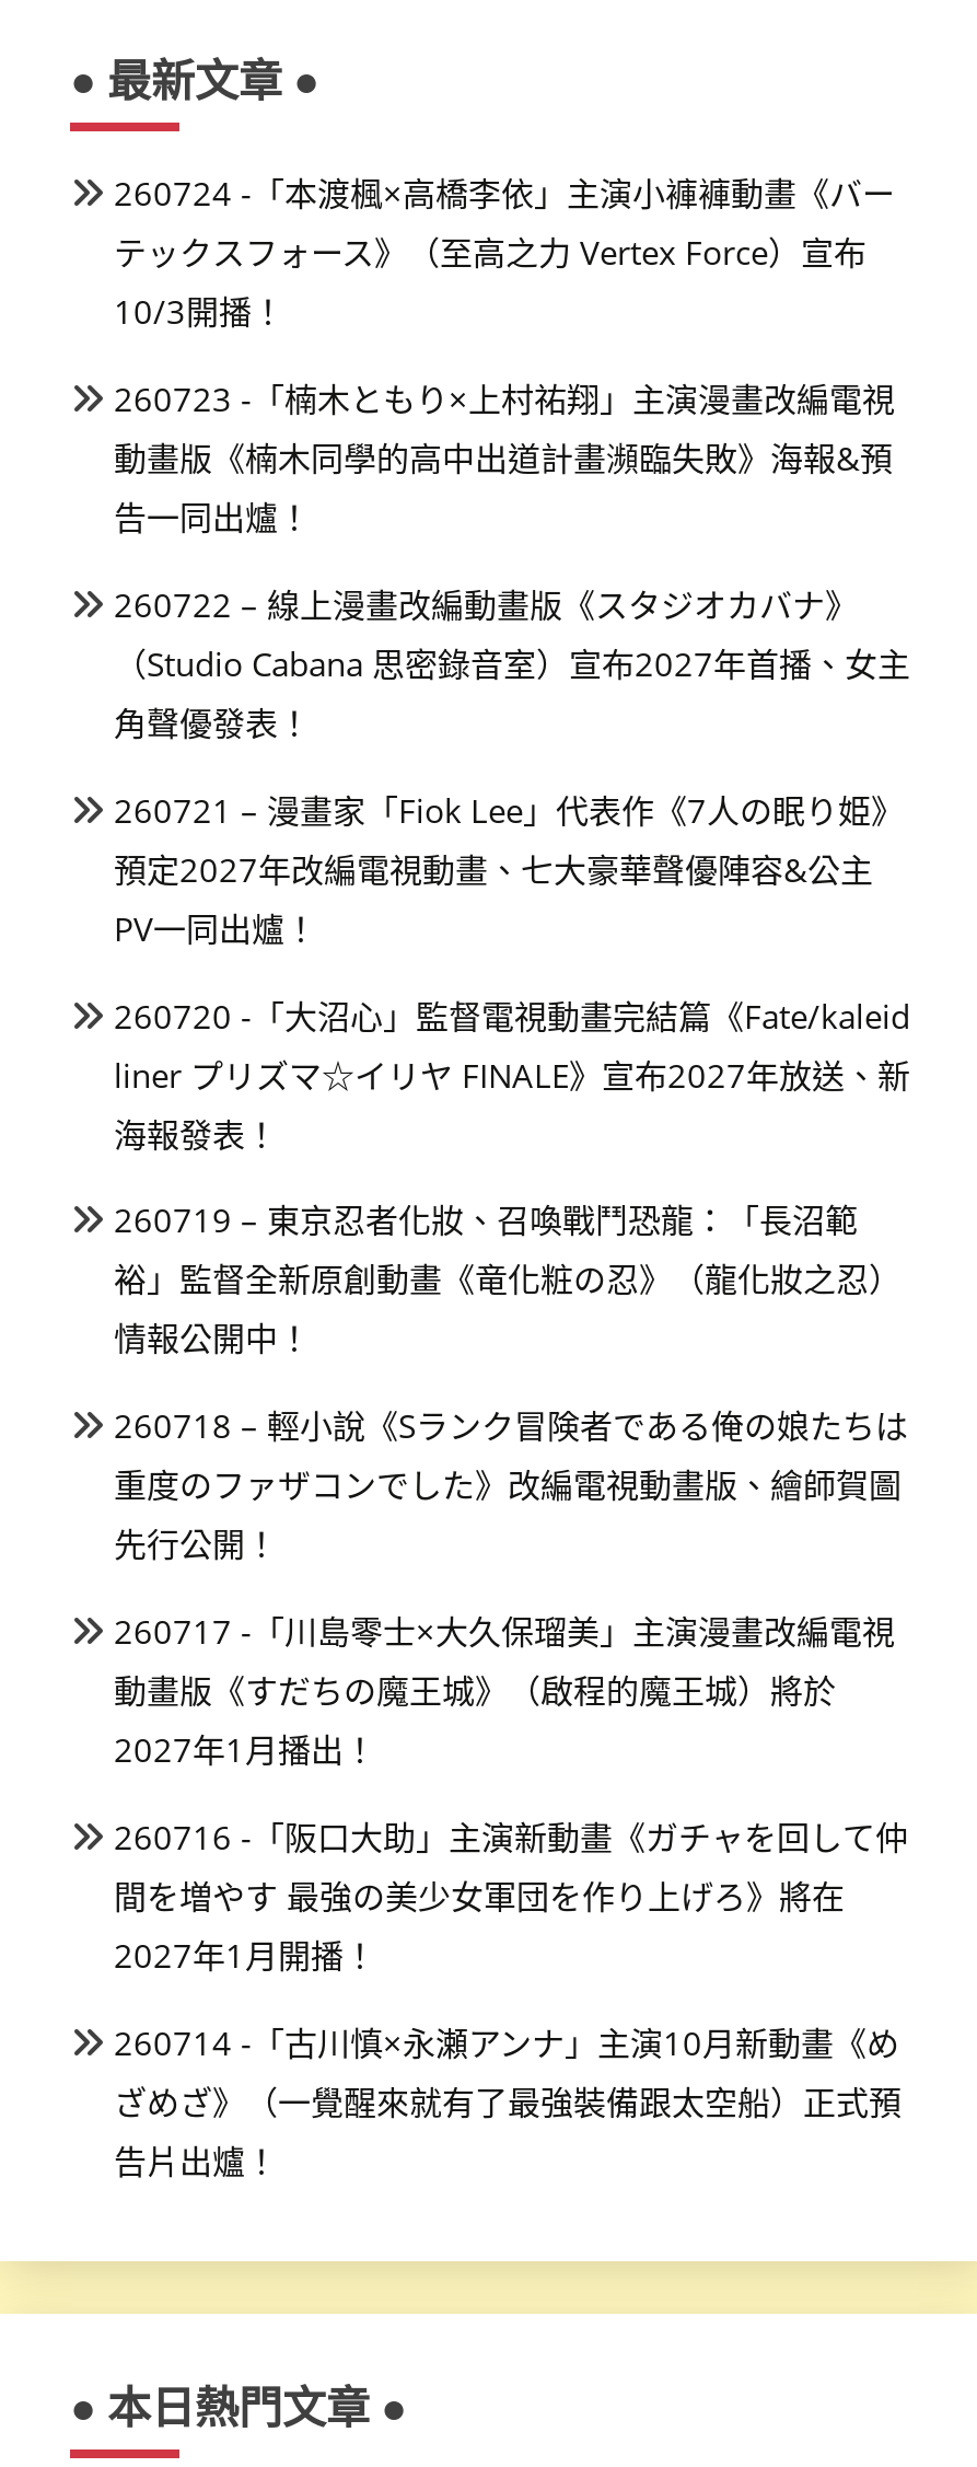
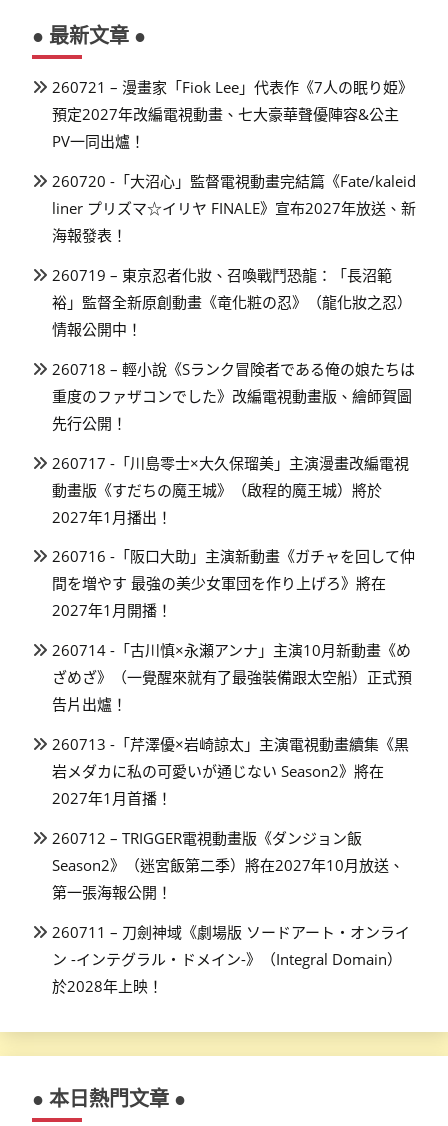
[114,172,910,744] 260724 -「本渡楓×高橋李依」主演小褲褲動畫《バー | テックスフォース》（至高之力 Vertex Force）宣布 | 10/3開播！ | 260723 -「楠木ともり×上村祐翔」主演漫畫改編電視 | 動畫版《楠木同學的高中出道計畫瀕臨失敗》海報&預 | 告一同出爐！ | 260722 – 線上漫畫改編動畫版《スタジオカバナ》 | （Studio Cabana 思密錄音室）宣布2027年首播、女主 | 角聲優發表！ -> none
moved [114,788,910,2182] -> [52,77,416,714]: 260721 – 漫畫家「Fiok Lee」代表作《7人の眠り姫》 | 預定2027年改編電視動畫、七大豪華聲優陣容&公主 | PV一同出爐！ | ... | ざめざ》（一覺醒來就有了最強裝備跟太空船）正式預 | 告片出爐！
none -> [52,734,410,996] 260713 -「芹澤優×岩崎諒太」主演電視動畫續集《黒 | 岩メダカに私の可愛いが通じない Season2》將在 | 2027年1月首播！ | 260712 – TRIGGER電視動畫版《ダンジョン飯 | Season2》（迷宮飯第二季）將在2027年10月放送、 | 第一張海報公開！ | 260711 – 刀劍神域《劇場版 ソードアート・オンライ | ン -インテグラル・ドメイン-》（Integral Domain） | 於2028年上映！

